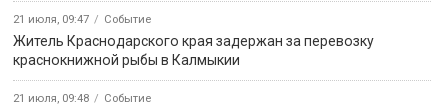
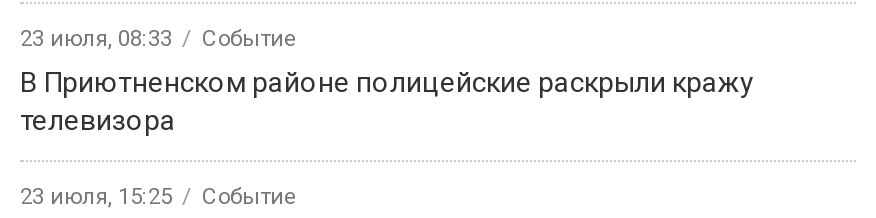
[13,13,151,26] 21 июля, 09:47 Событие -> [20,27,296,53] 23 июля, 08:33 Событие
[13,33,374,68] Житель Краснодарского края задержан за перевозку | краснокнижной рыбы в Калмыкии -> [20,67,754,137] В Приютненском районе полицейские раскрыли кражу | телевизора
[13,92,151,105] 21 июля, 09:48 Событие -> [20,185,296,211] 23 июля, 15:25 Событие

